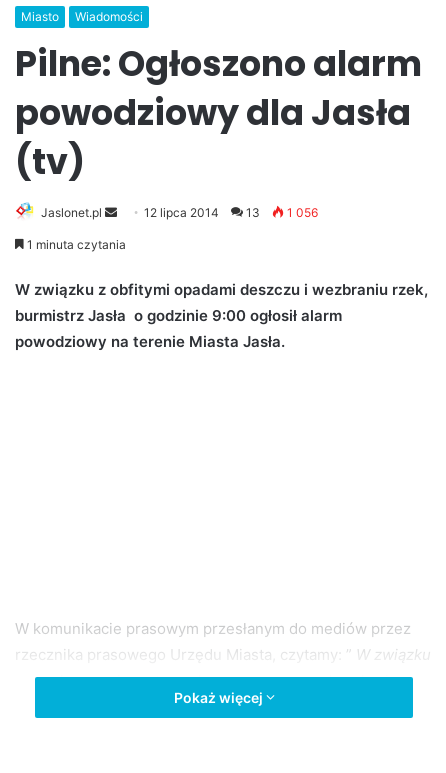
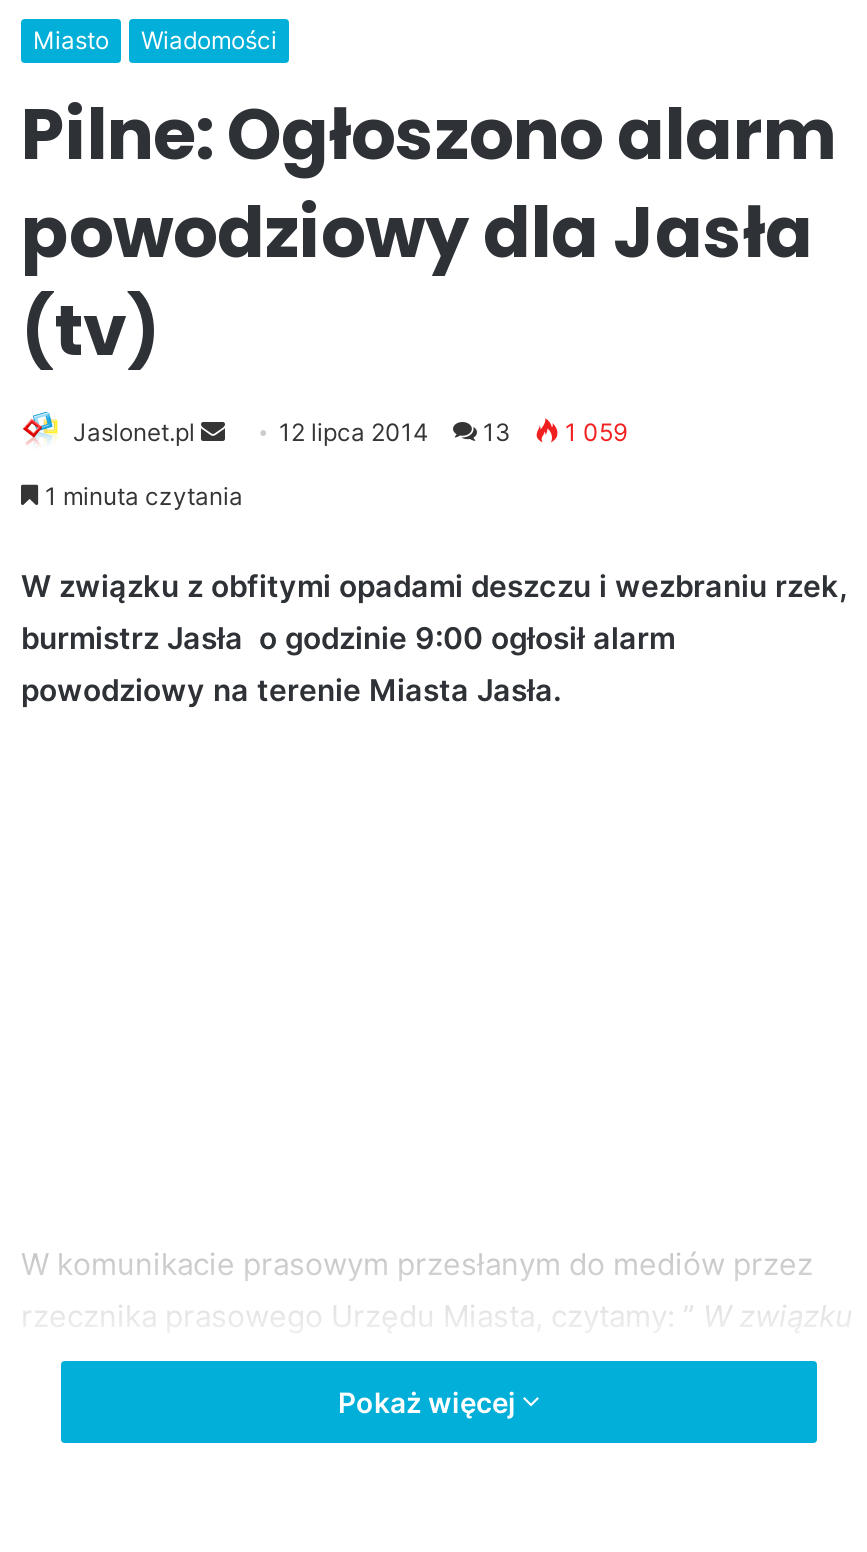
[284,205,318,220] 1 056 -> [559,418,627,448] 1 059

